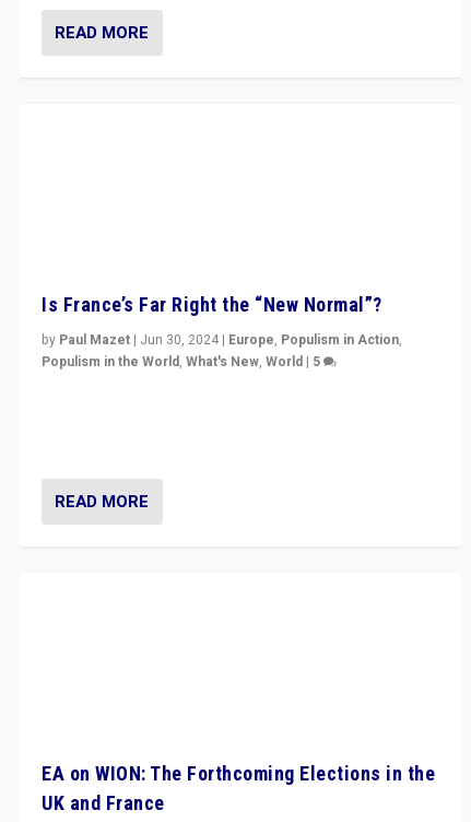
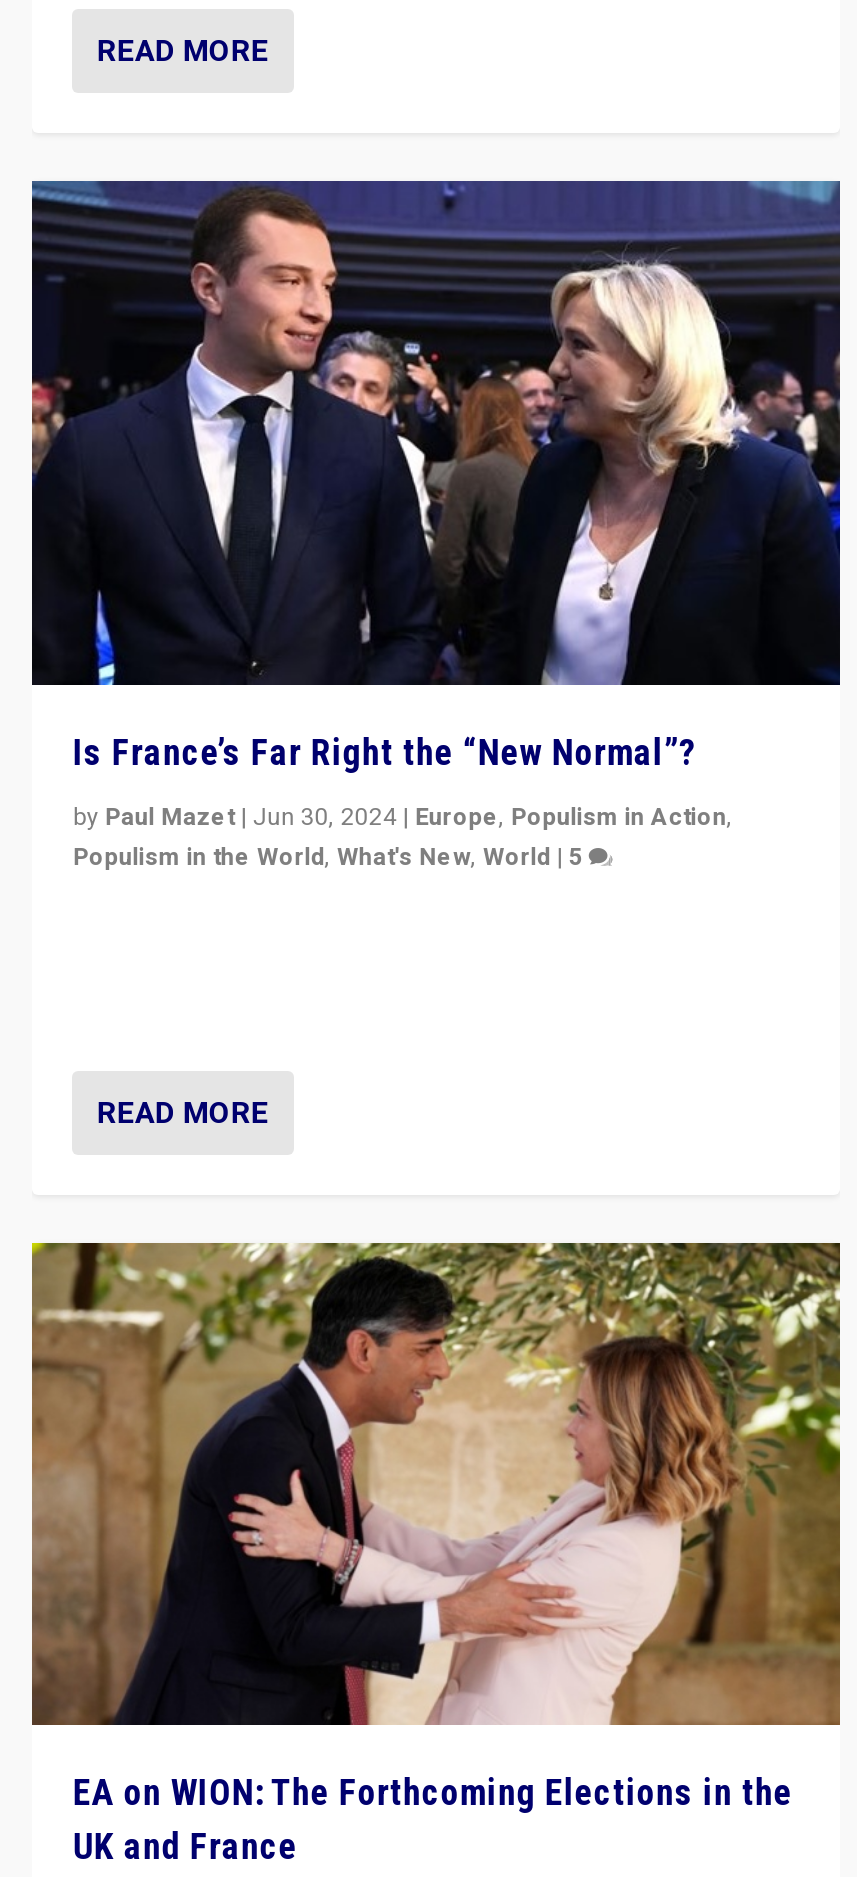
none -> [30,179,842,687] [image]
none -> [30,1241,842,1727] [image]

